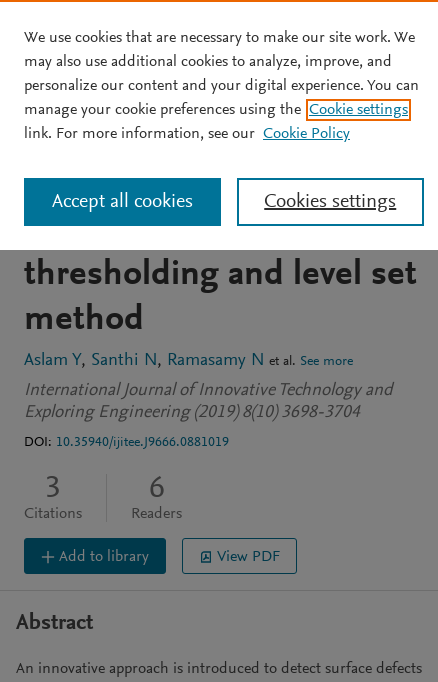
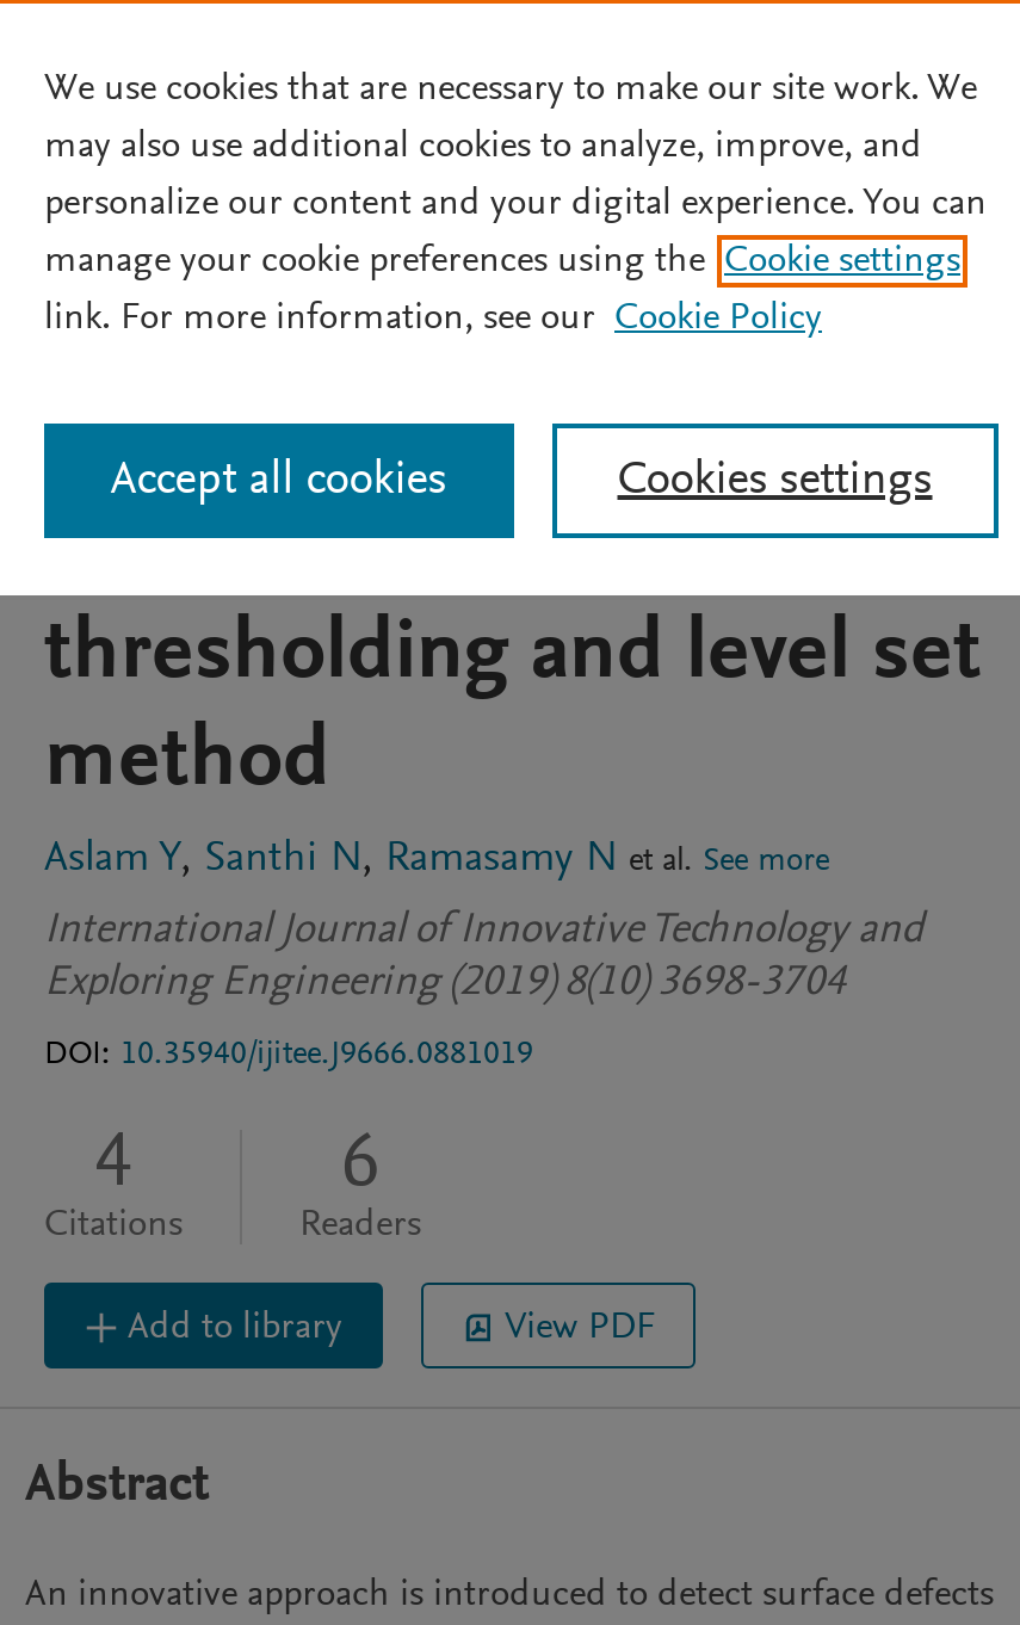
[45,473,61,506] 3 -> [94,1127,132,1206] 4

